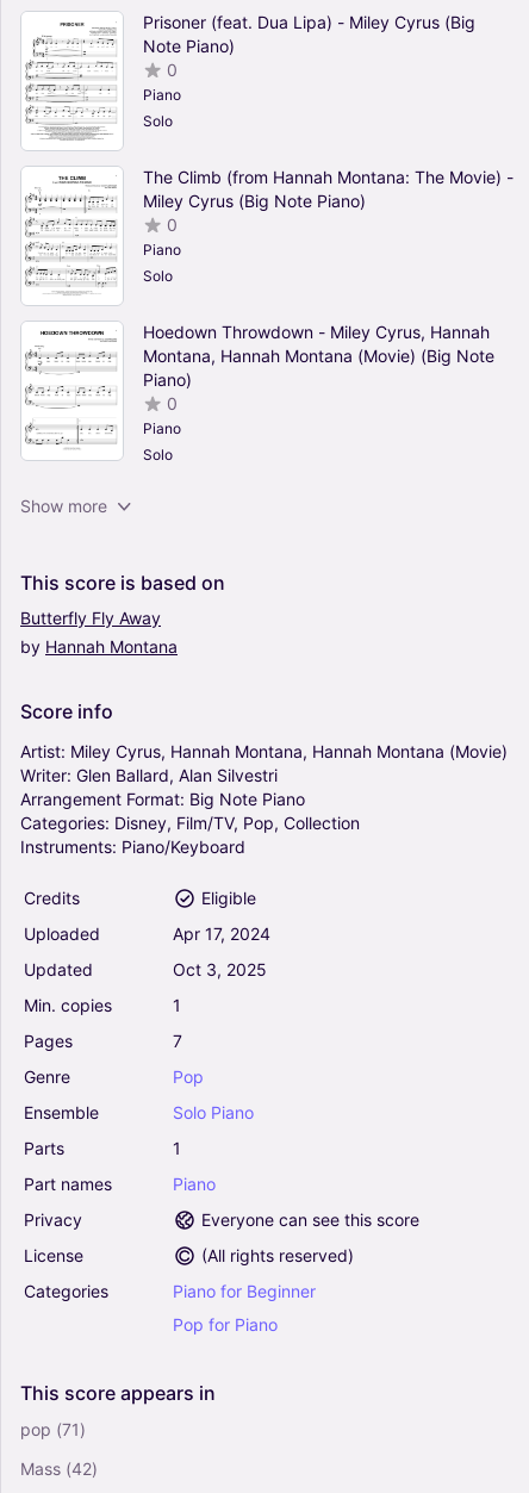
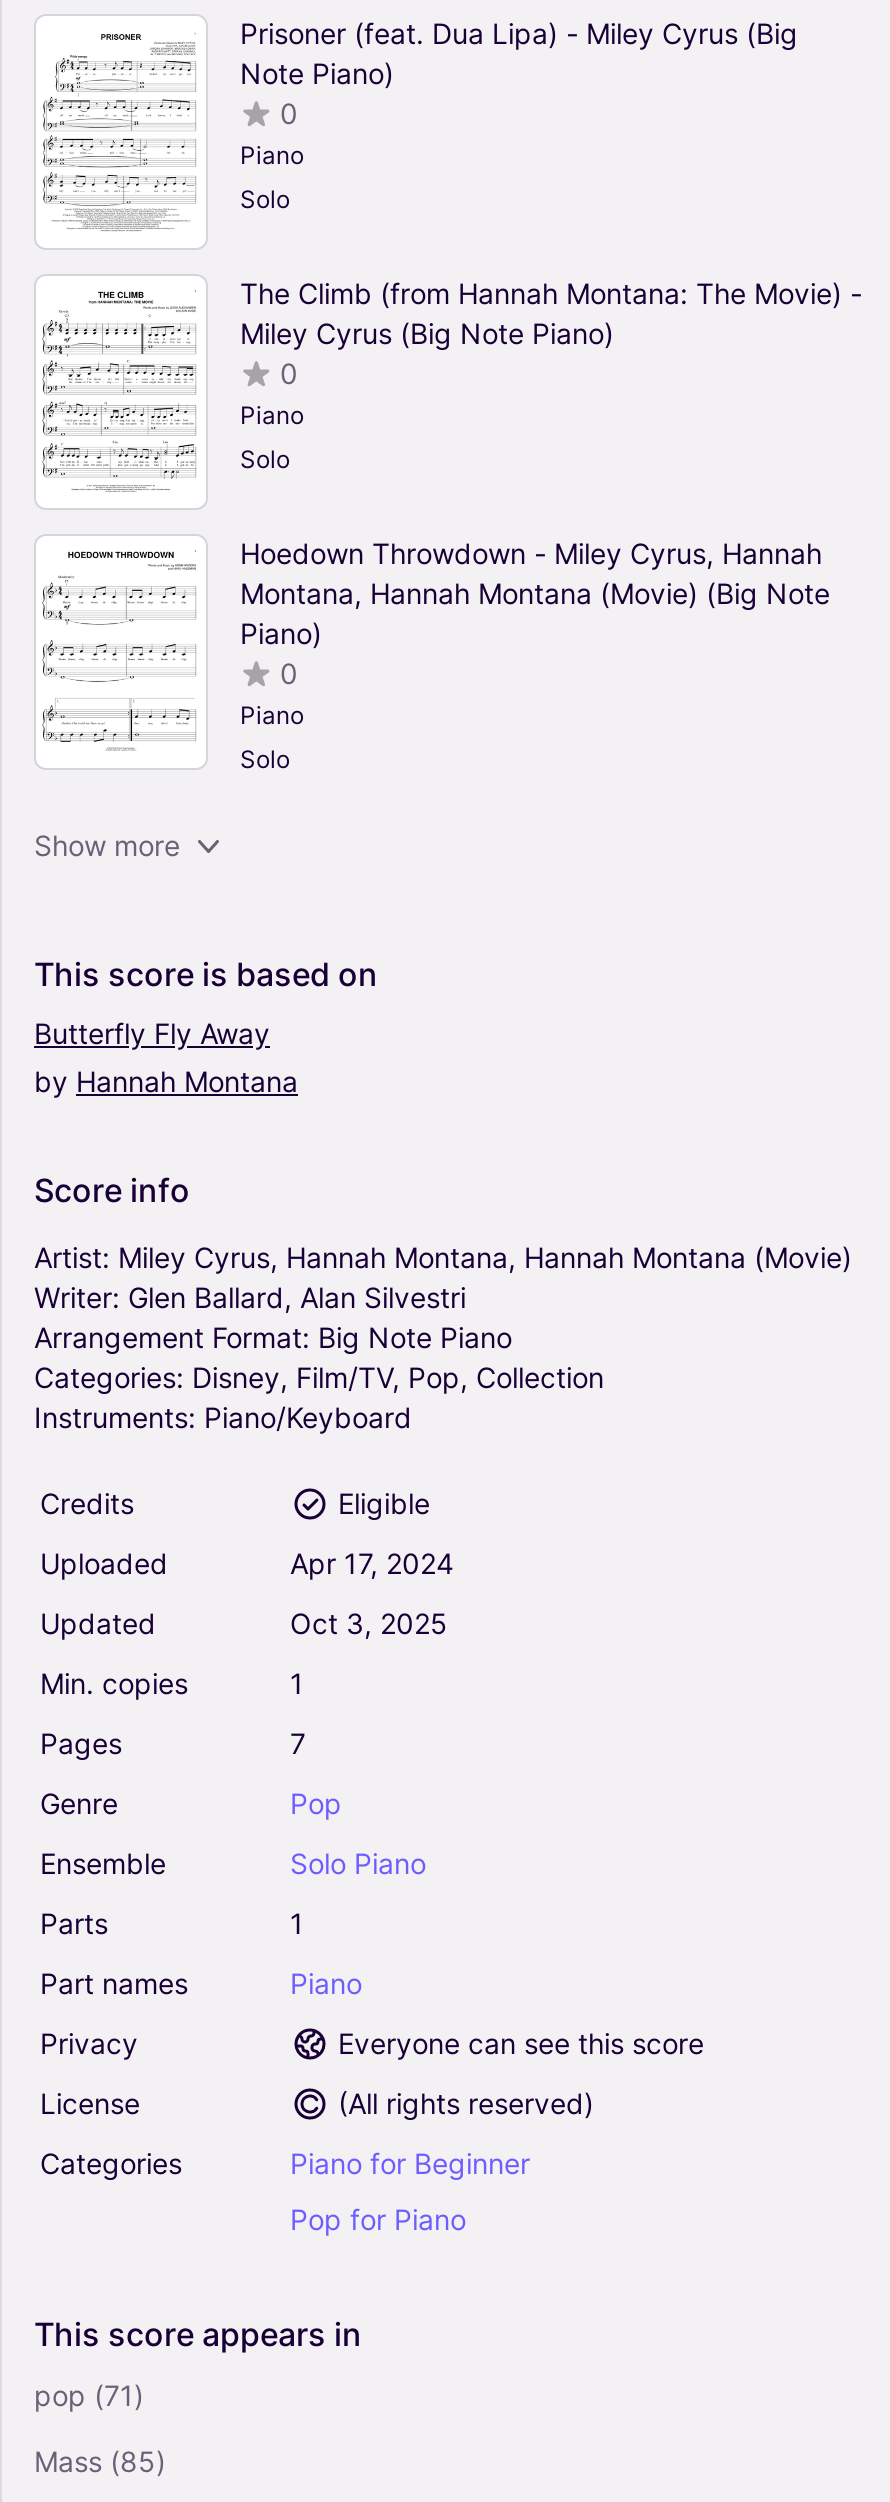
[20,1459,98,1479] Mass (42) -> [34,2445,166,2479] Mass (85)

